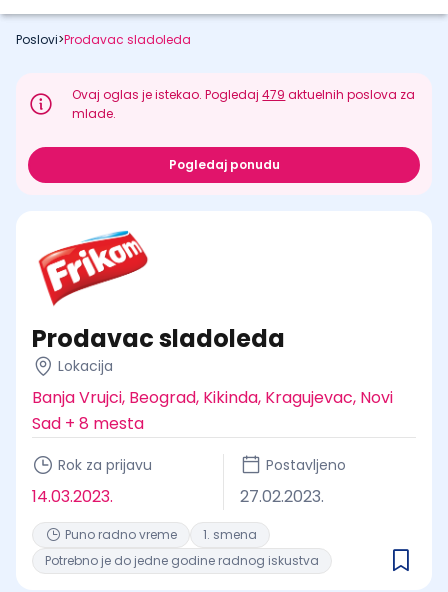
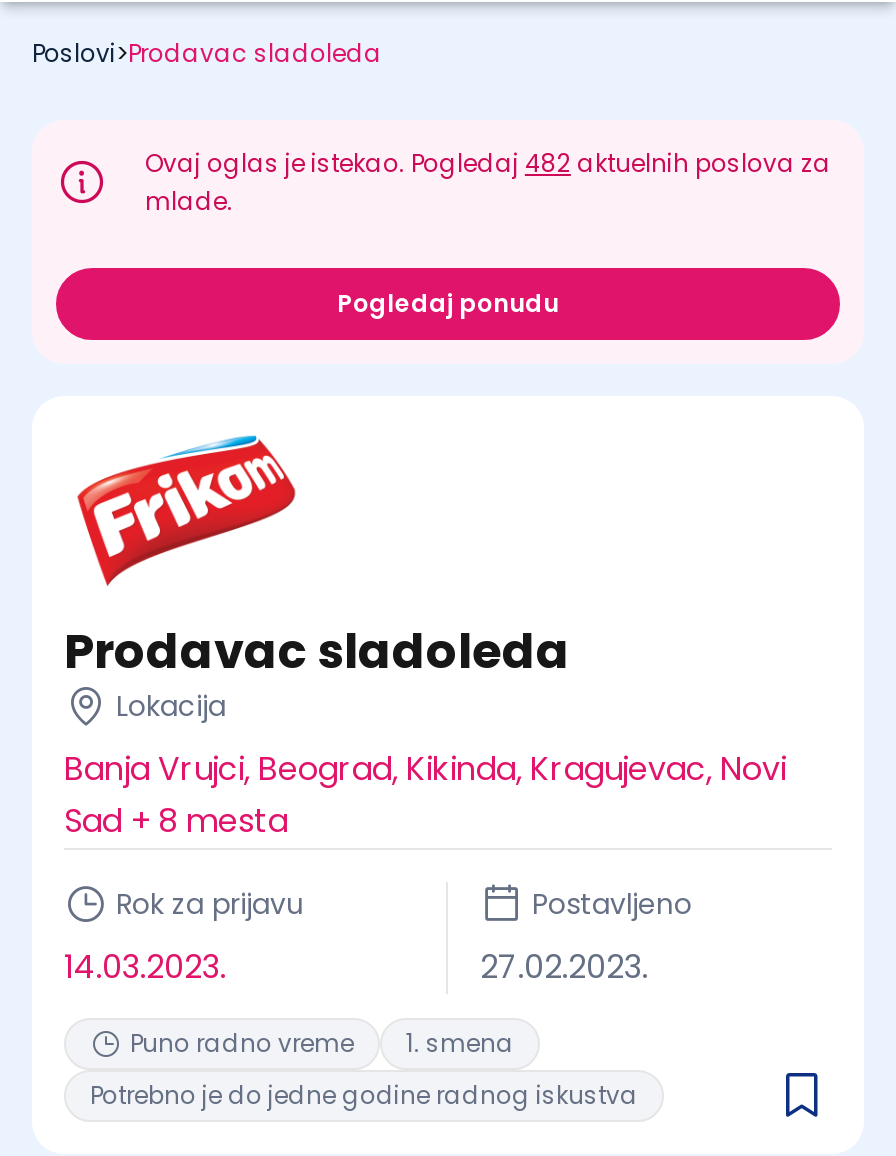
[72,86,415,103] Ovaj oglas je istekao. Pogledaj 479 aktuelnih poslova za -> [145,146,831,180] Ovaj oglas je istekao. Pogledaj 482 aktuelnih poslova za

